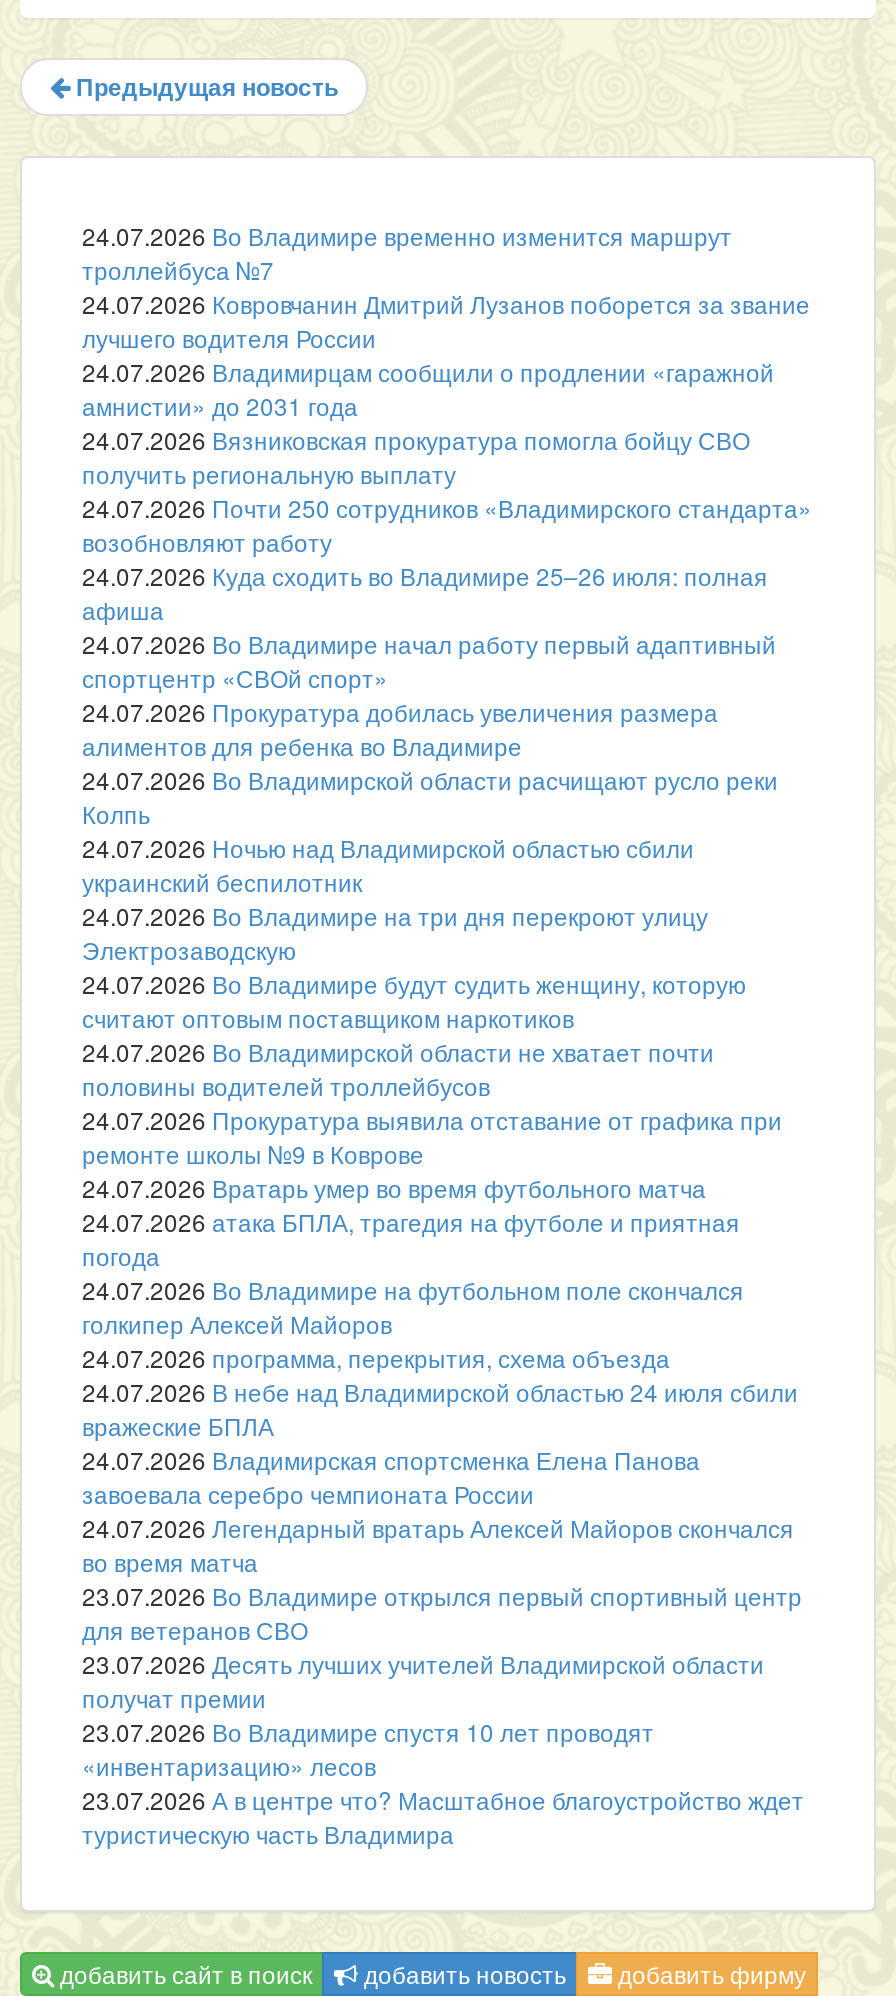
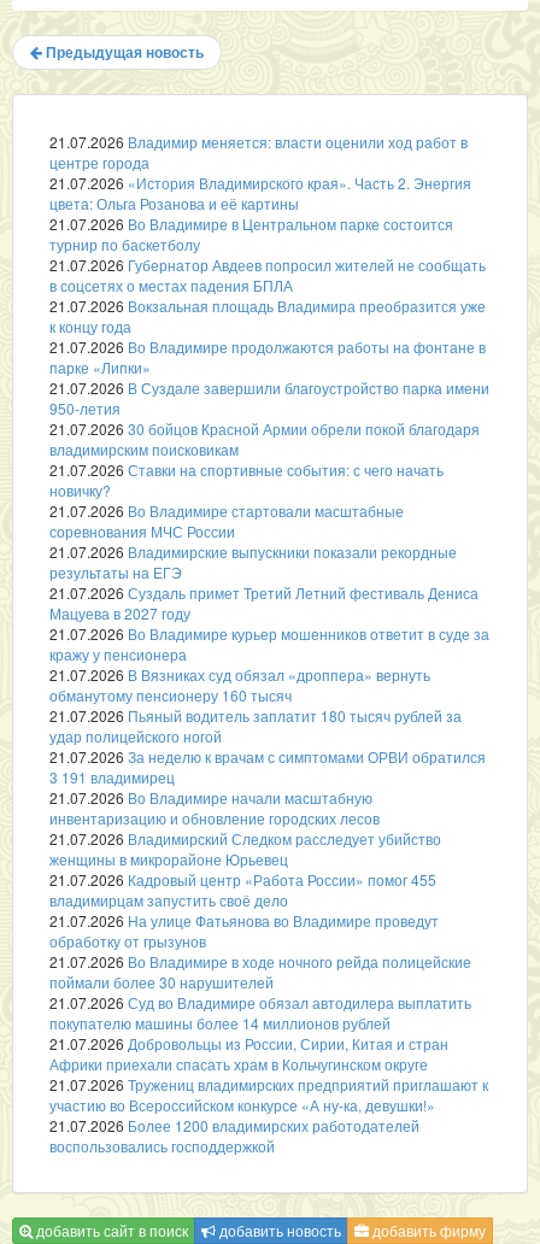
[82,218,812,1850] 24.07.2026 Во Владимире временно изменится маршрут | троллейбуса №7 | 24.07.2026 Ковровчанин Дмитрий Лузанов поборется за звание | лучшего водителя России | 24.07.2026 Владимирцам сообщили о продлении «гаражной | амнистии» до 2031 года | 24.07.2026 Вязниковская прокуратура помогла бойцу СВО | получить региональную выплату | 24.07.2026 Почти 250 сотрудников «Владимирского стандарта» | возобновляют работу | 24.07.2026 Куда сходить во Владимире 25–26 июля: полная | афиша | 24.07.2026 Во Владимире начал работу первый адаптивный | спортцентр «СВОй спорт» | 24.07.2026 Прокуратура добилась увеличения размера | алиментов для ребенка во Владимире | 24.07.2026 Во Владимирской области расчищают русло реки | Колпь | 24.07.2026 Ночью над Владимирской областью сбили | украинский беспилотник | 24.07.2026 Во Владимире на три дня перекроют улицу | Электрозаводскую | 24.07.2026 Во Владимире будут судить женщину, которую | считают оптовым поставщиком наркотиков | 24.07.2026 Во Владимирской области не хватает почти | половины водителей троллейбусов | 24.07.2026 Прокуратура выявила отставание от графика при | ремонте школы №9 в Коврове | 24.07.2026 Вратарь умер во время футбольного матча | 24.07.2026 атака БПЛА, трагедия на футболе и приятная | погода | 24.07.2026 Во Владимире на футбольном поле скончался | голкипер Алексей Майоров | 24.07.2026 программа, перекрытия, схема объезда | 24.07.2026 В небе над Владимирской областью 24 июля сбили | вражеские БПЛА | 24.07.2026 Владимирская спортсменка Елена Панова | завоевала серебро чемпионата России | 24.07.2026 Легендарный вратарь Алексей Майоров скончался | во время матча | 23.07.2026 Во Владимире открылся первый спортивный центр | для ветеранов СВО | 23.07.2026 Десять лучших учителей Владимирской области | получат премии | 23.07.2026 Во Владимире спустя 10 лет проводят | «инвентаризацию» лесов | 23.07.2026 А в центре что? Масштабное благоустройство ждет | туристическую часть Владимира -> [49,131,489,1156] 21.07.2026 Владимир меняется: власти оценили ход работ в | центре города | 21.07.2026 «История Владимирского края». Часть 2. Энергия | цвета: Ольга Розанова и её картины | 21.07.2026 Во Владимире в Центральном парке состоится | турнир по баскетболу | 21.07.2026 Губернатор Авдеев попросил жителей не сообщать | в соцсетях о местах падения БПЛА | 21.07.2026 Вокзальная площадь Владимира преобразится уже | к концу года | 21.07.2026 Во Владимире продолжаются работы на фонтане в | парке «Липки» | 21.07.2026 В Суздале завершили благоустройство парка имени | 950-летия | 21.07.2026 30 бойцов Красной Армии обрели покой благодаря | владимирским поисковикам | 21.07.2026 Ставки на спортивные события: с чего начать | новичку? | 21.07.2026 Во Владимире стартовали масштабные | соревнования МЧС России | 21.07.2026 Владимирские выпускники показали рекордные | результаты на ЕГЭ | 21.07.2026 Суздаль примет Третий Летний фестиваль Дениса | Мацуева в 2027 году | 21.07.2026 Во Владимире курьер мошенников ответит в суде за | кражу у пенсионера | 21.07.2026 В Вязниках суд обязал «дроппера» вернуть | обманутому пенсионеру 160 тысяч | 21.07.2026 Пьяный водитель заплатит 180 тысяч рублей за | удар полицейского ногой | 21.07.2026 За неделю к врачам с симптомами ОРВИ обратился | 3 191 владимирец | 21.07.2026 Во Владимире начали масштабную | инвентаризацию и обновление городских лесов | 21.07.2026 Владимирский Следком расследует убийство | женщины в микрорайоне Юрьевец | 21.07.2026 Кадровый центр «Работа России» помог 455 | владимирцам запустить своё дело | 21.07.2026 На улице Фатьянова во Владимире проведут | обработку от грызунов | 21.07.2026 Во Владимире в ходе ночного рейда полицейские | поймали более 30 нарушителей | 21.07.2026 Суд во Владимире обязал автодилера выплатить | покупателю машины более 14 миллионов рублей | 21.07.2026 Добровольцы из России, Сирии, Китая и стран | Африки приехали спасать храм в Кольчугинском округе | 21.07.2026 Тружениц владимирских предприятий приглашают к | участию во Всероссийском конкурсе «А ну-ка, девушки!» | 21.07.2026 Более 1200 владимирских работодателей | воспользовались господдержкой

